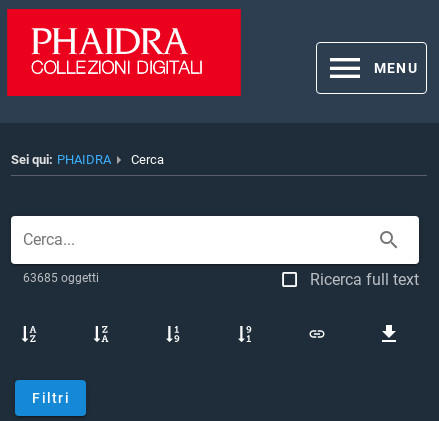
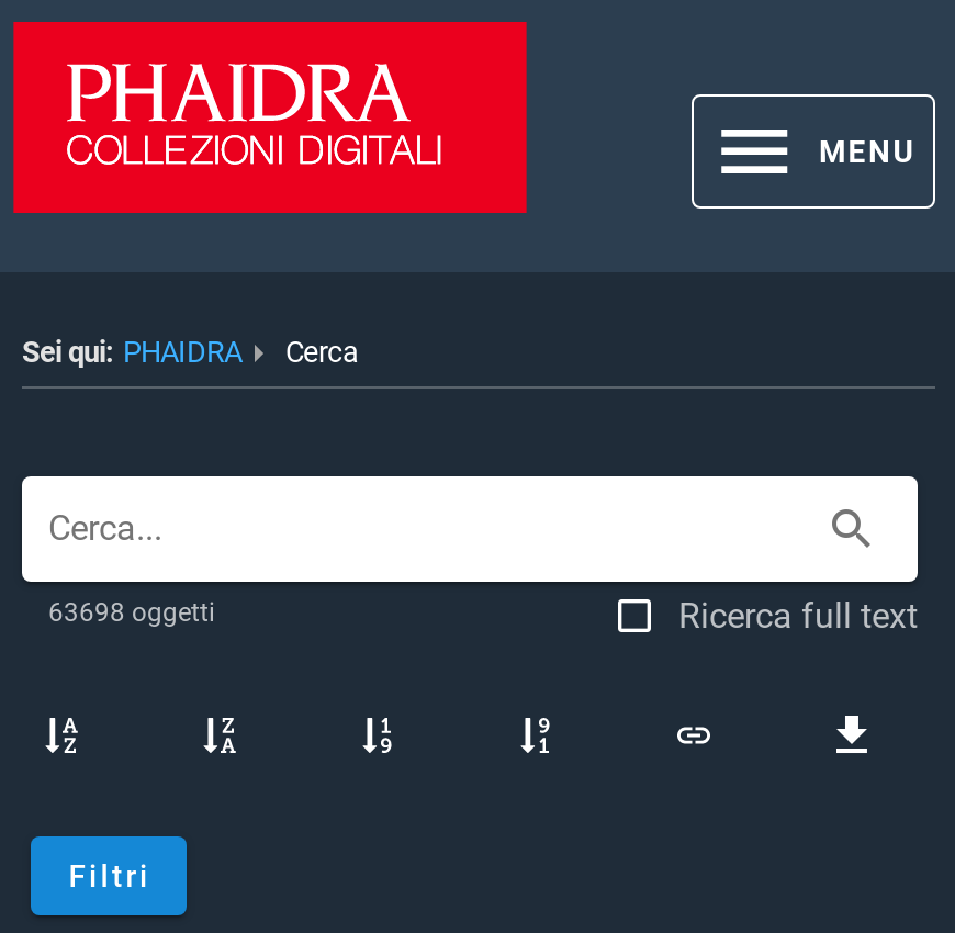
[23,271,99,285] 63685 oggetti -> [48,597,215,628] 63698 oggetti

